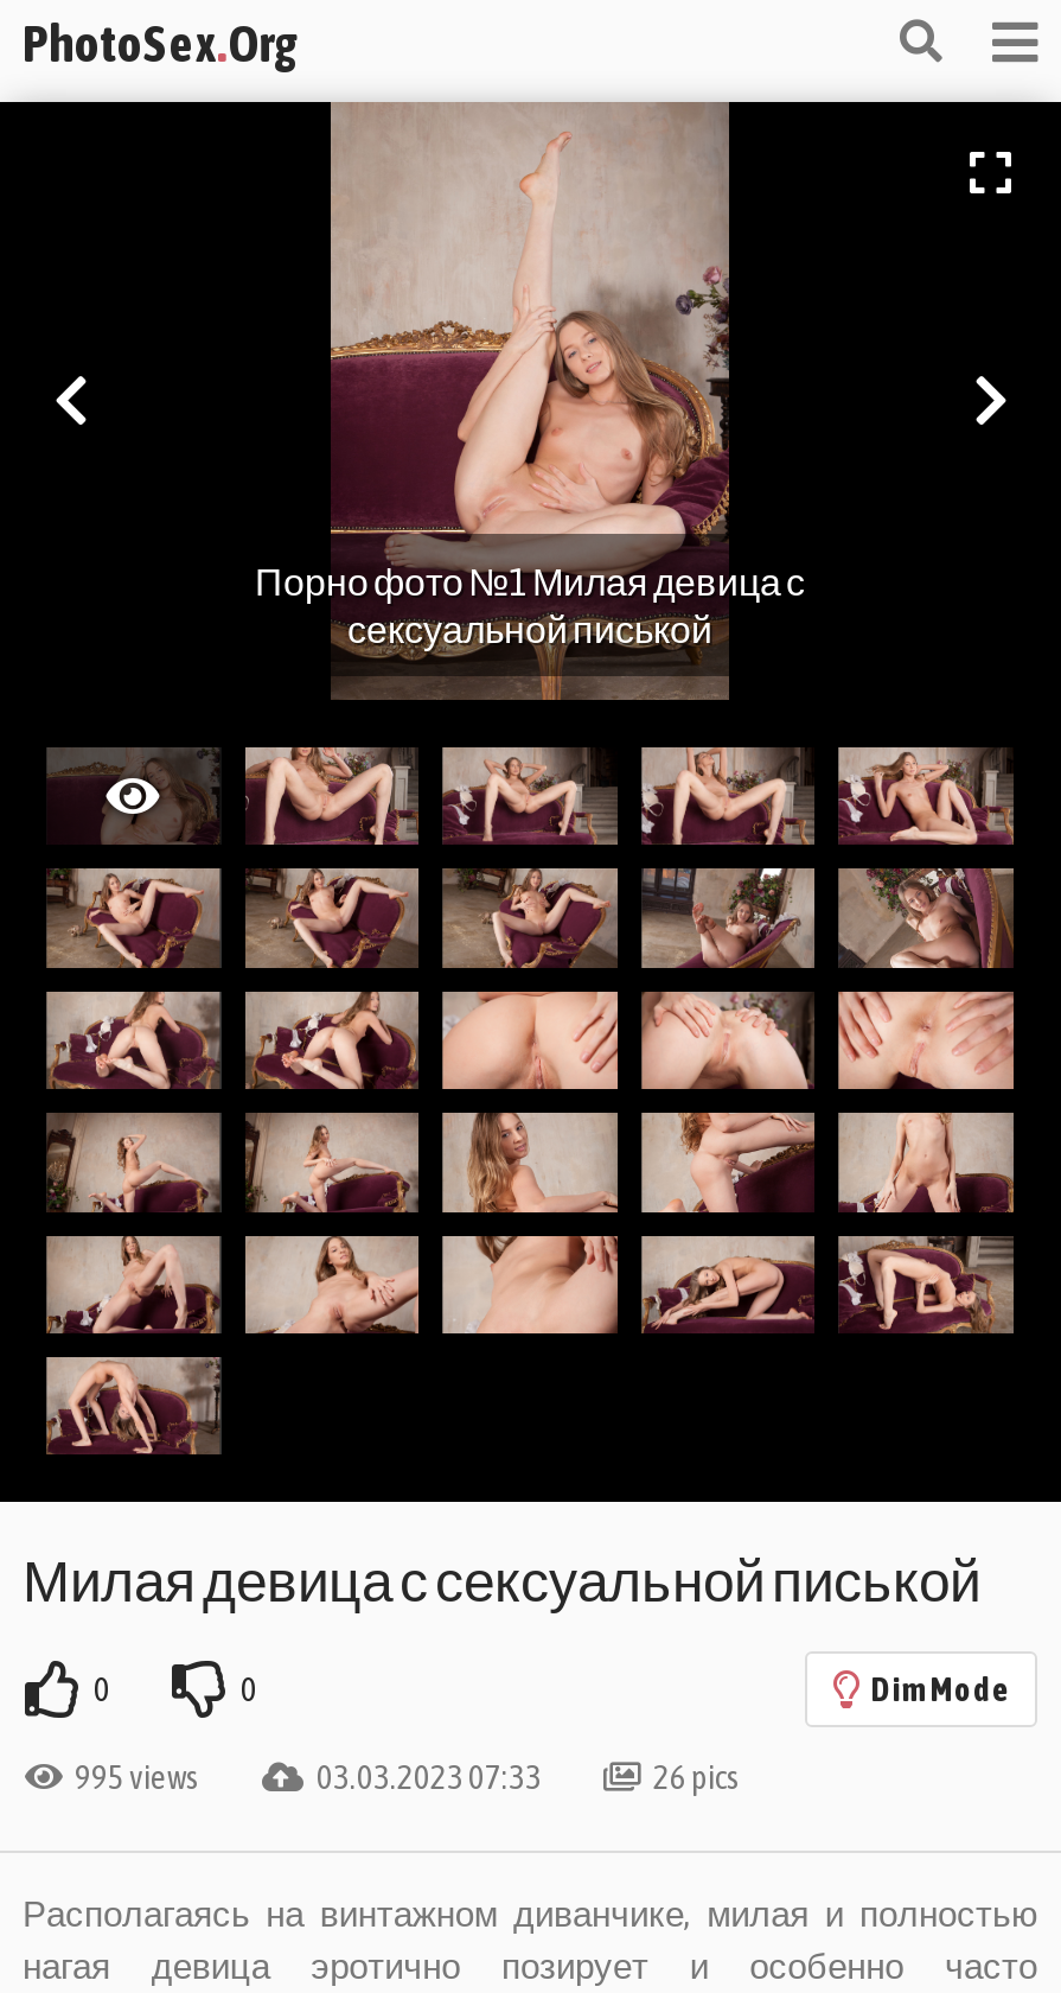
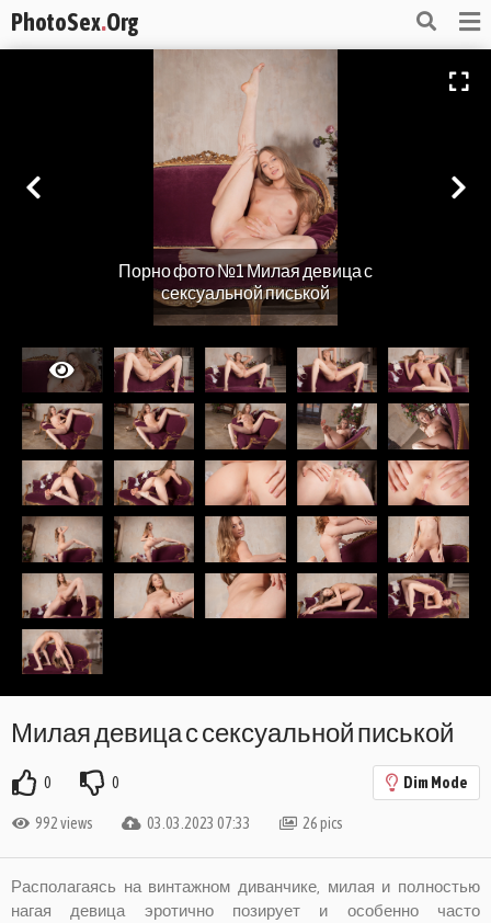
[75,1759,200,1797] 995 views -> [35,815,93,832] 992 views

